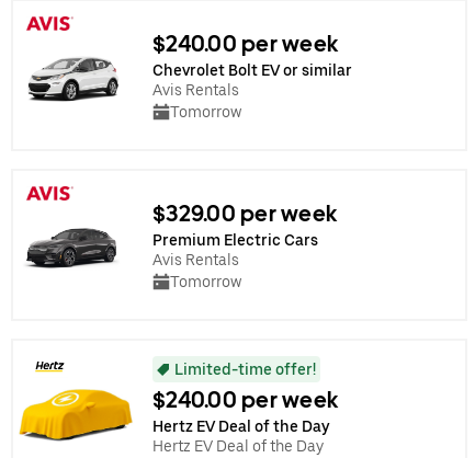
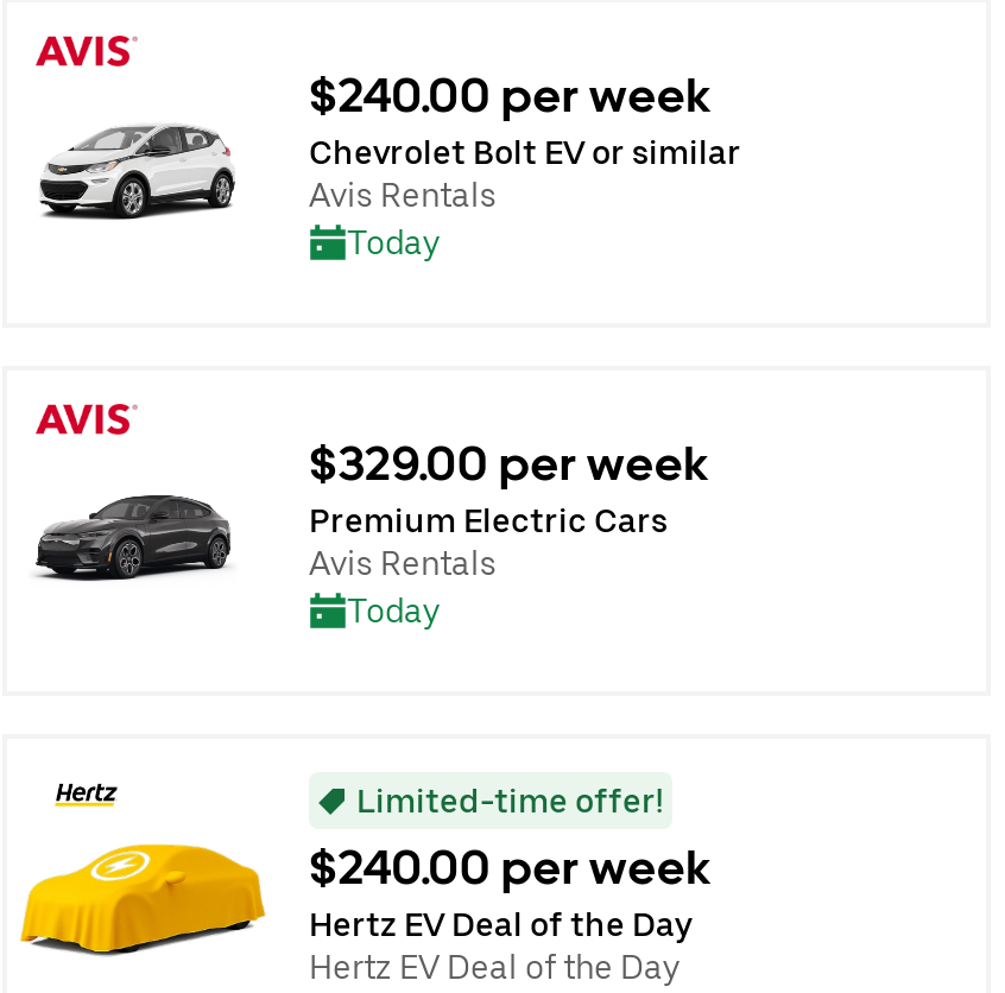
[170,102,241,120] Tomorrow -> [347,222,440,260] Today
[170,272,241,290] Tomorrow -> [347,590,440,628] Today

